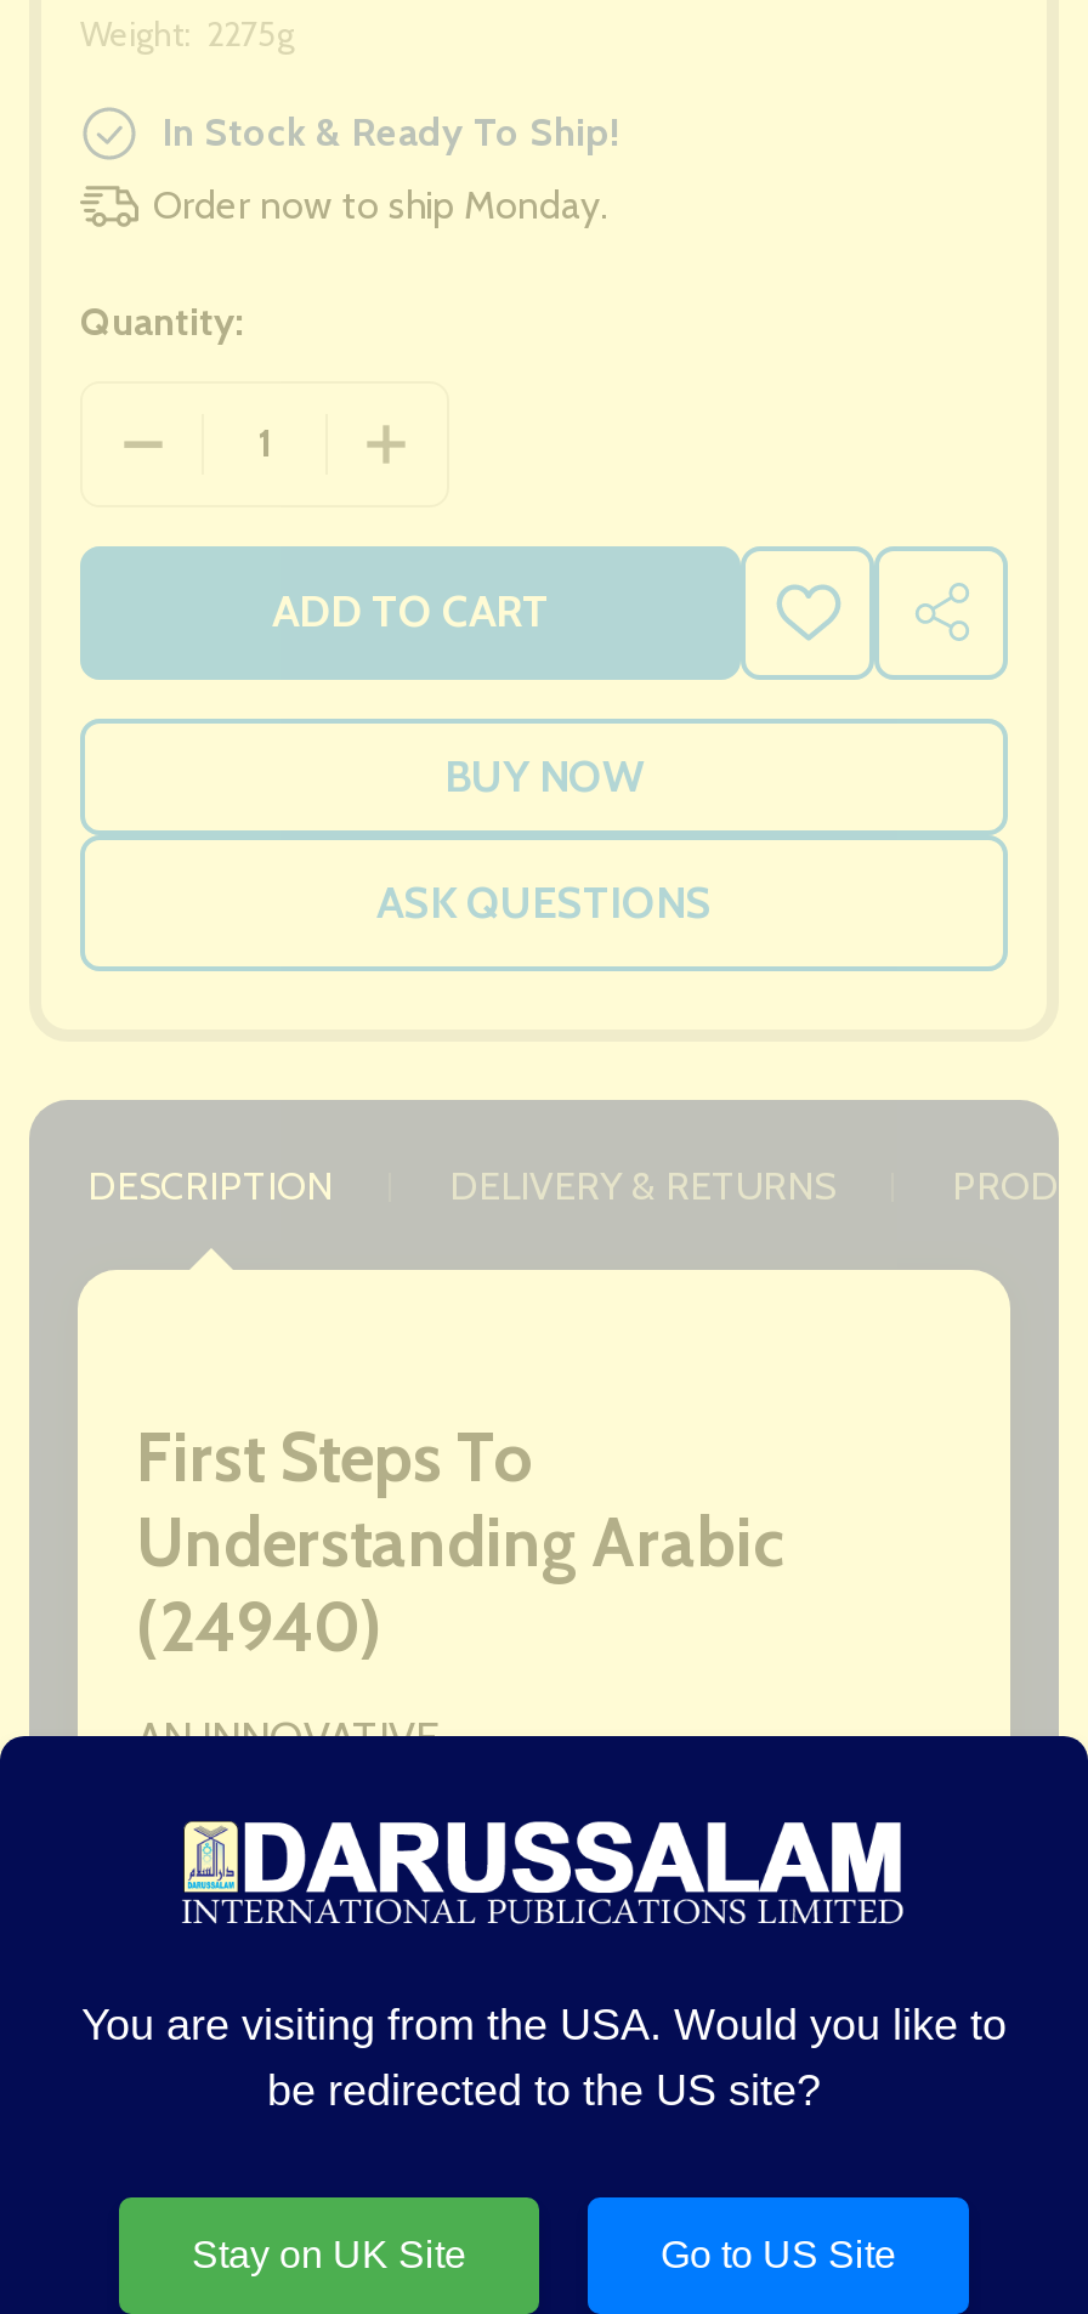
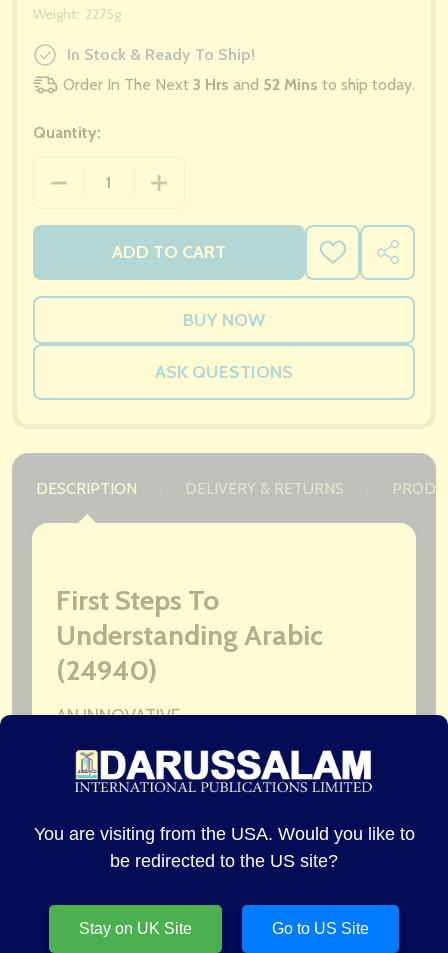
[153,182,607,228] Order now to ship Monday. -> [63,75,415,94] Order In The Next 3 Hrs and 52 Mins to ship today.

